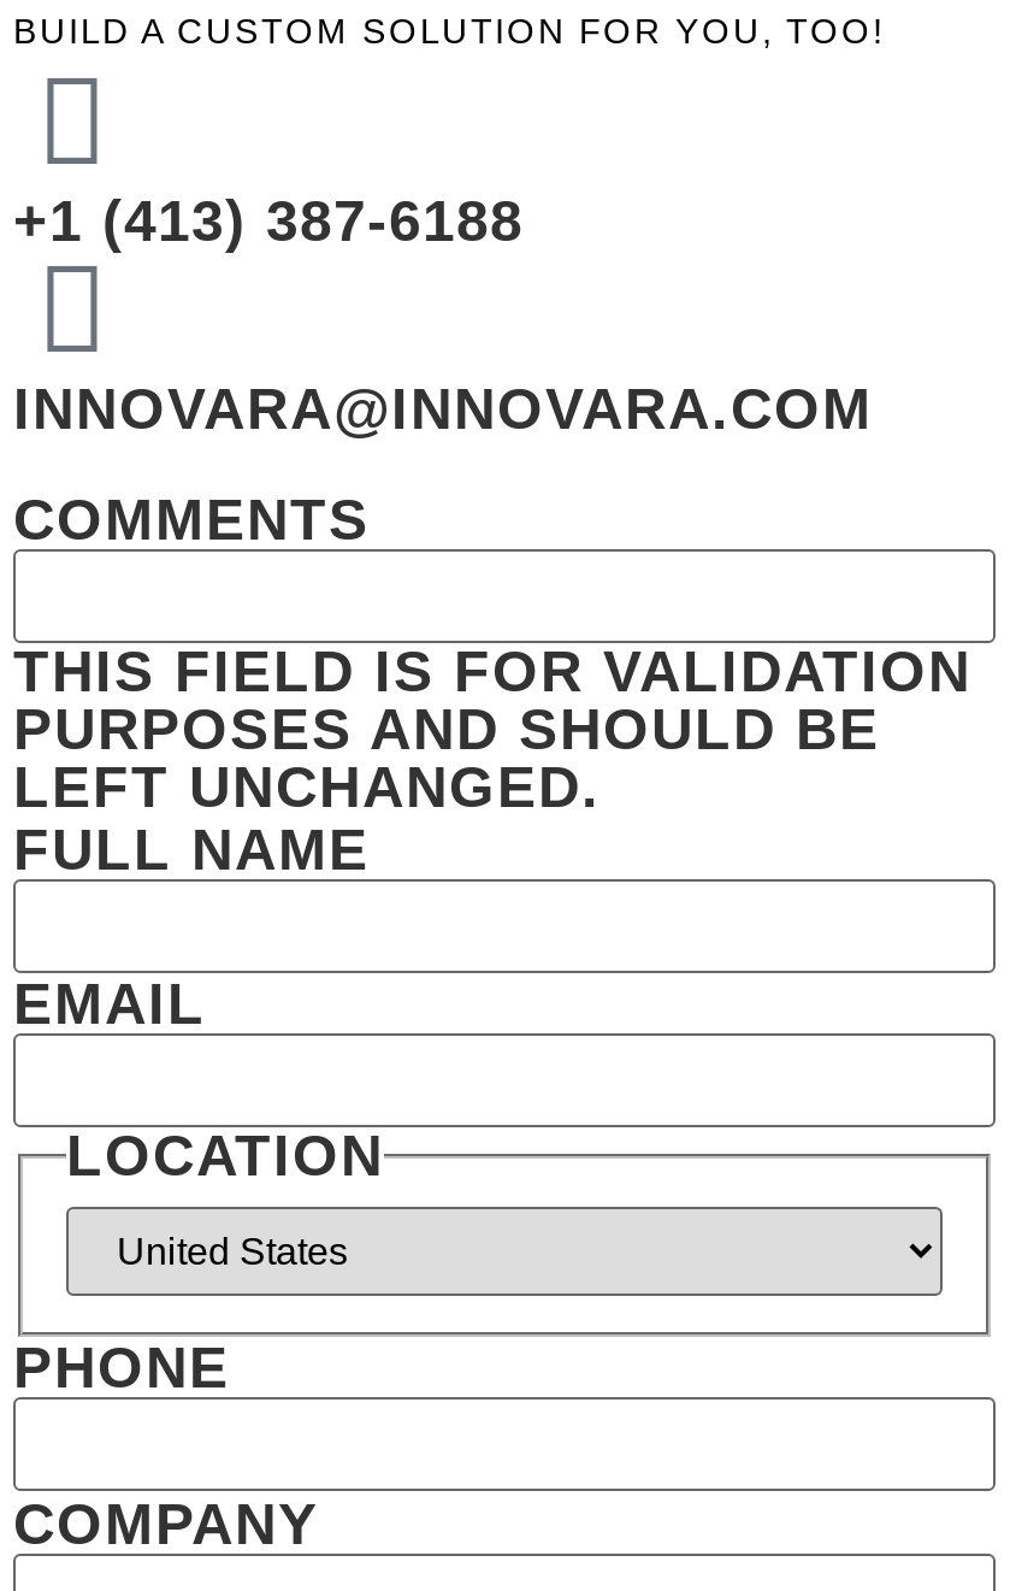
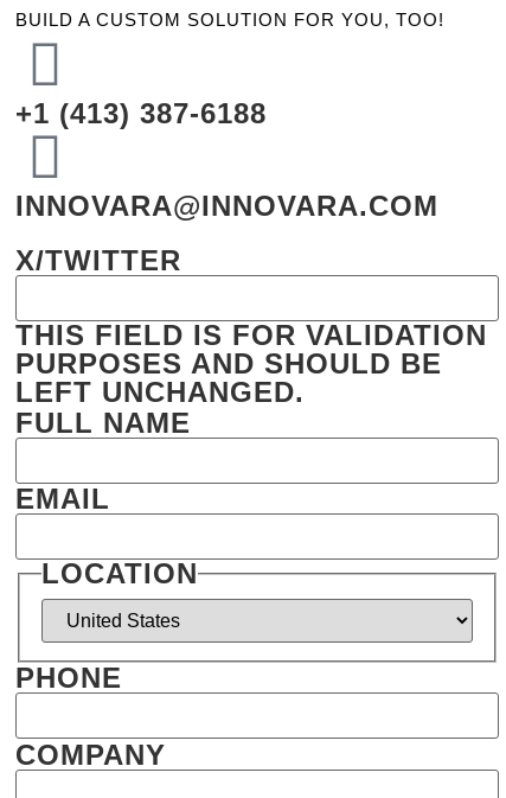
[13,487,370,552] COMMENTS -> [15,244,181,276] X/TWITTER

